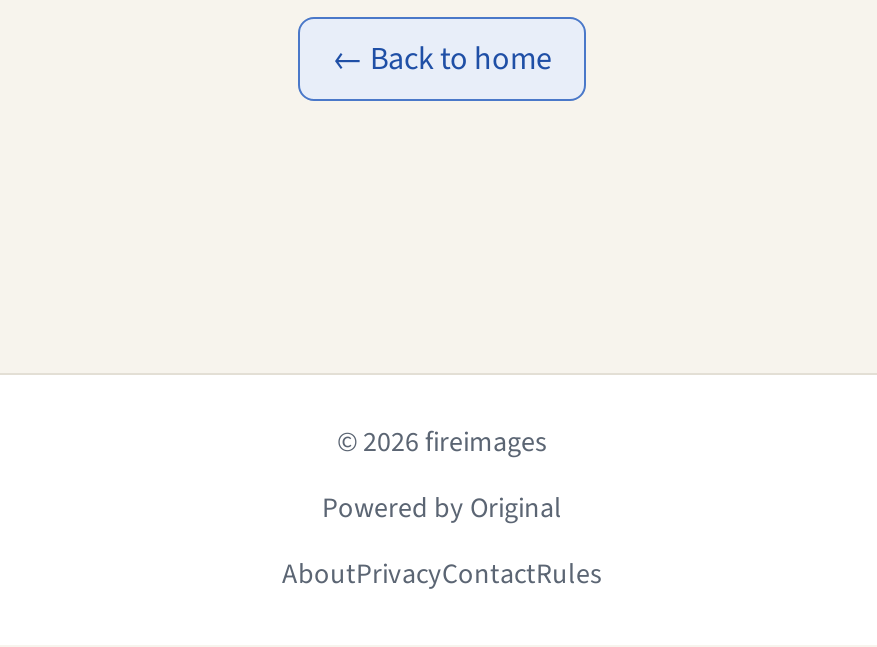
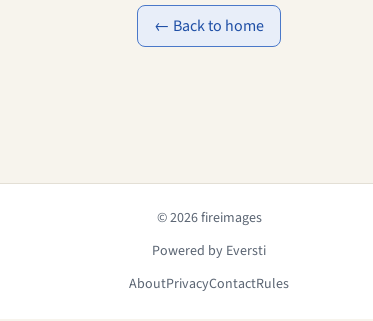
[322,489,562,529] Powered by Original -> [152,241,266,261] Powered by Eversti

